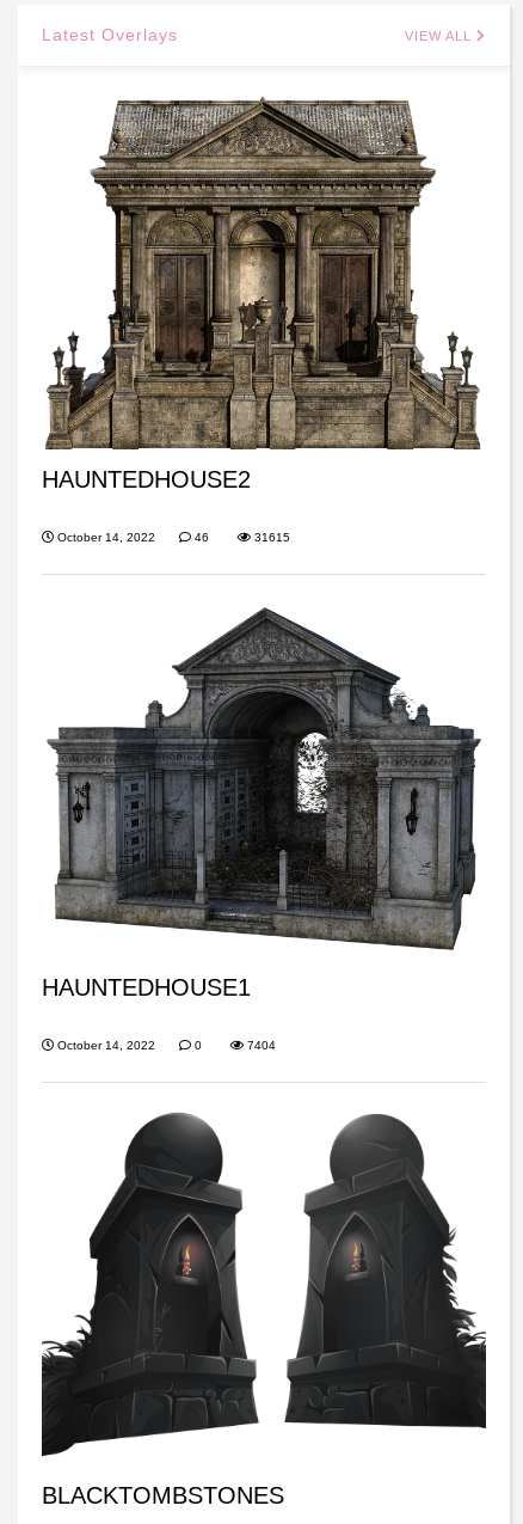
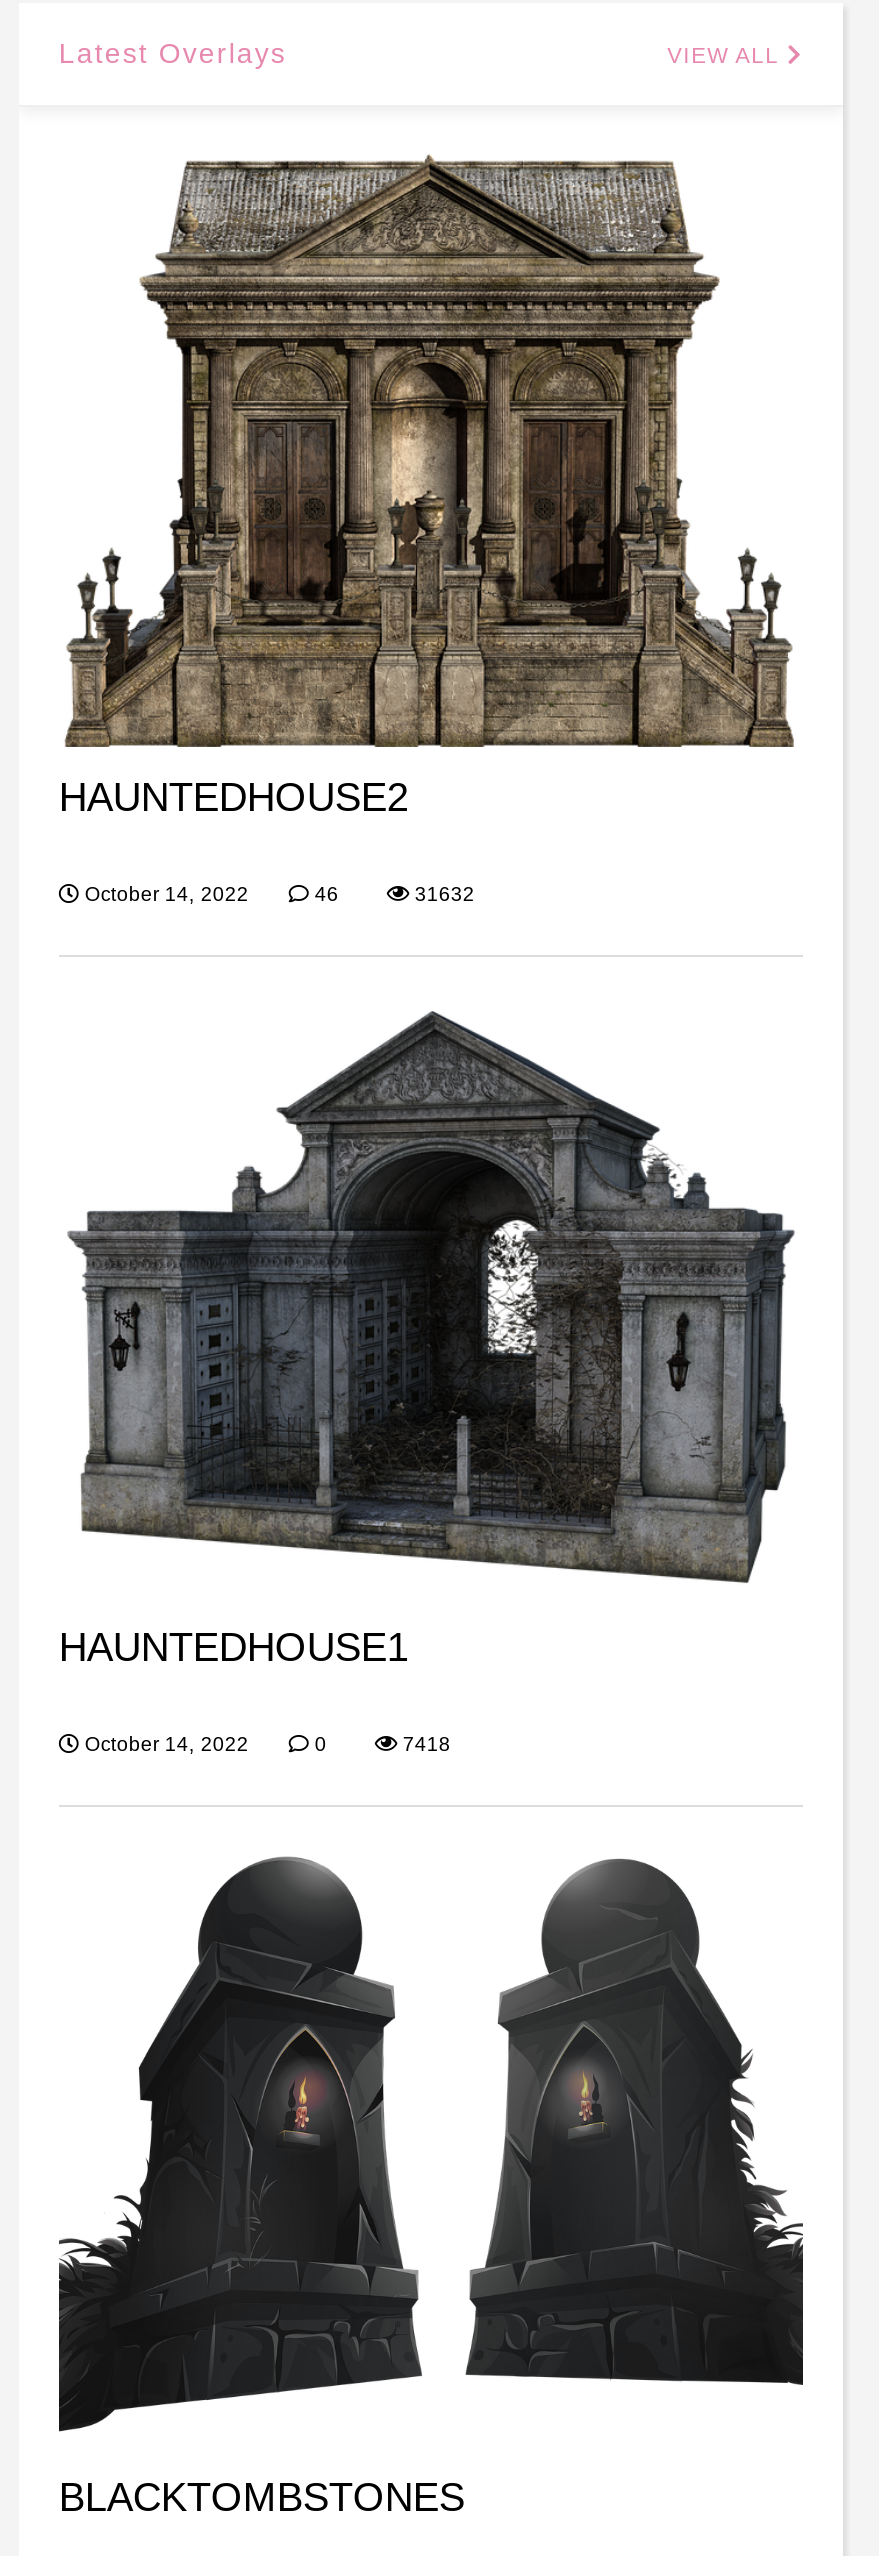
[254,531,290,544] 31615 -> [415,884,475,906] 31632
[247,1039,276,1052] 7404 -> [403,1734,451,1756] 7418

